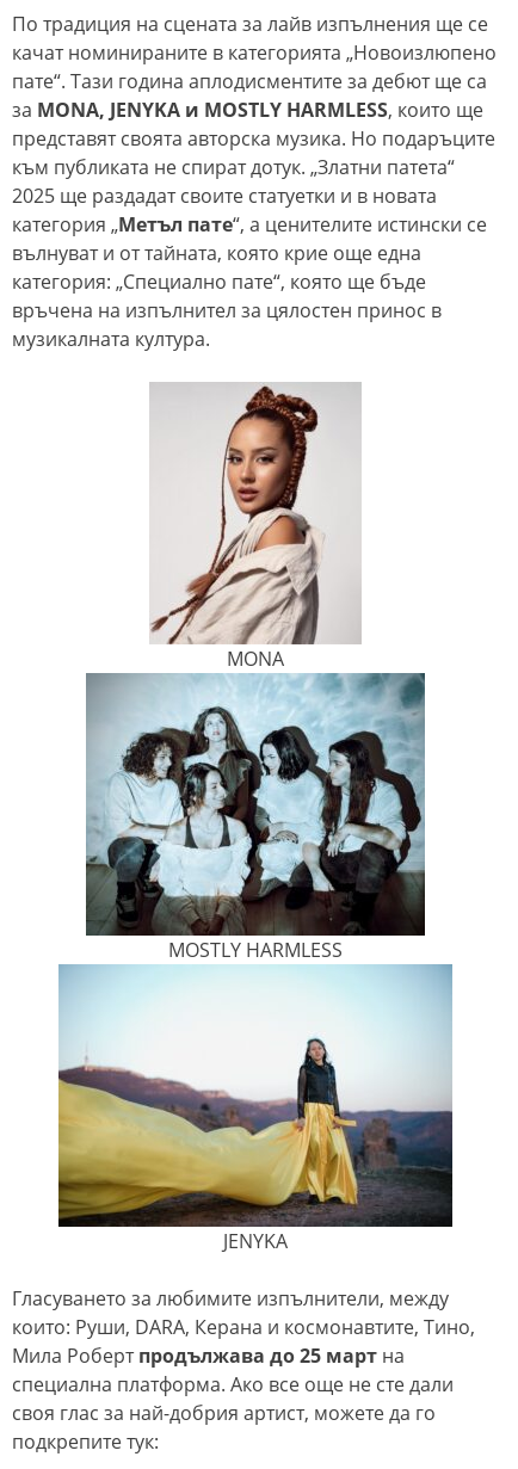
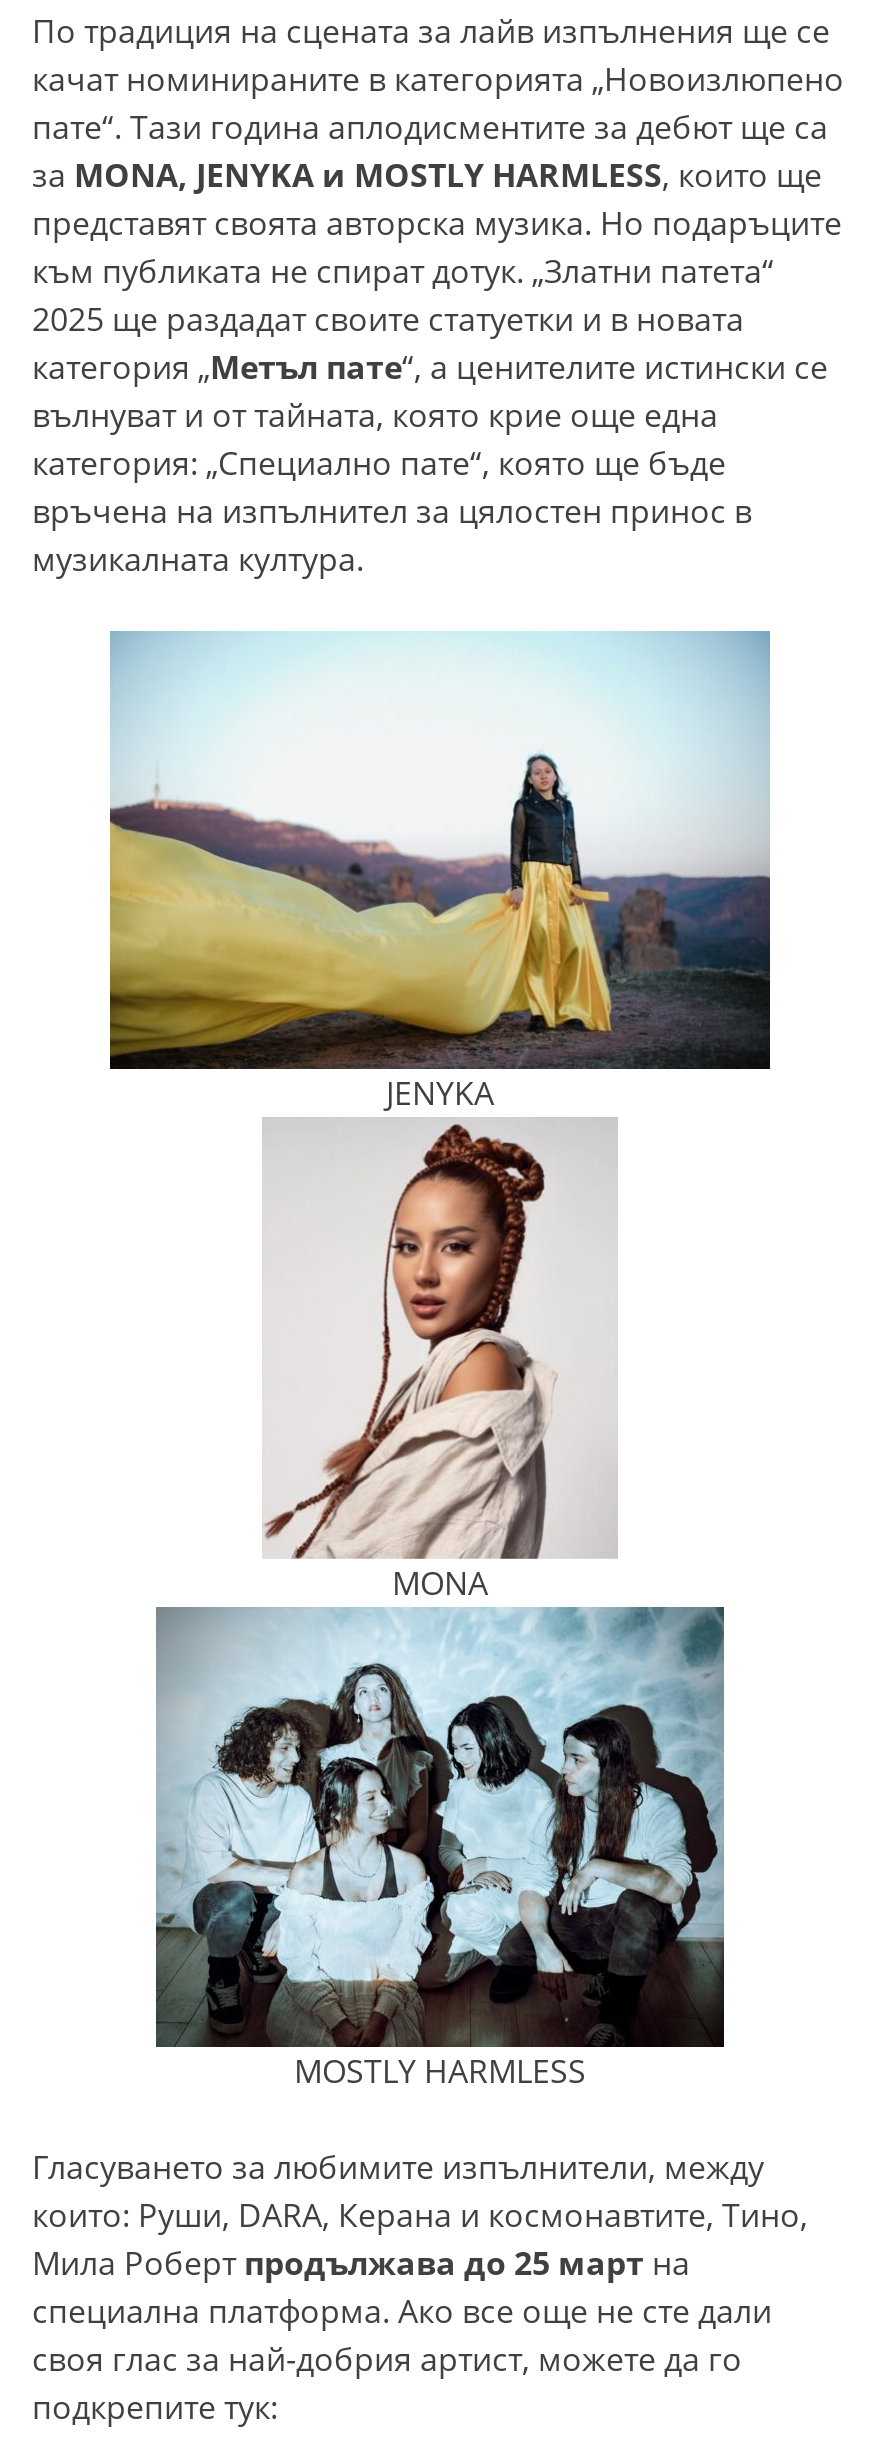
moved [149,384,343,963] -> [262,1123,586,2093]: [image] | MONA | MOSTLY HARMLESS
moved [57,963,454,1254] -> [108,629,772,1116]: [image] | JENYKA

